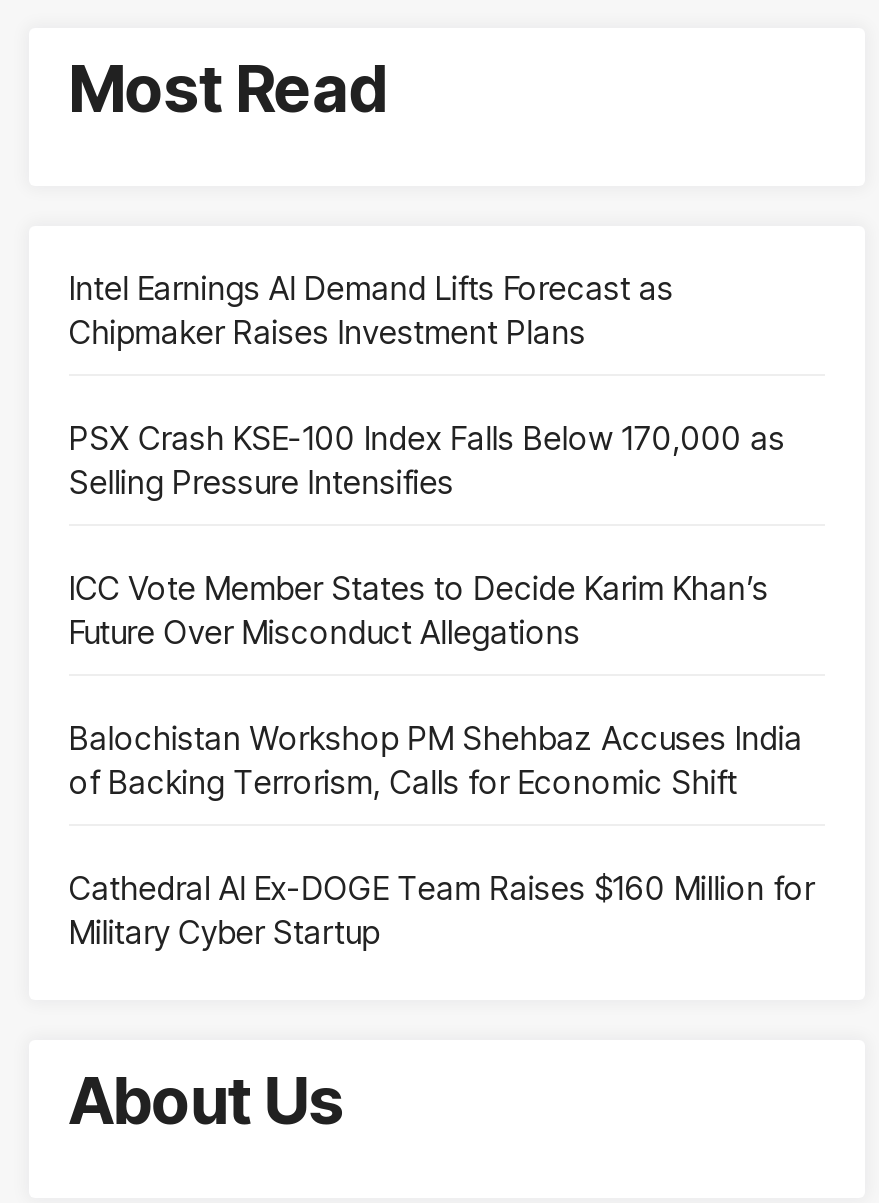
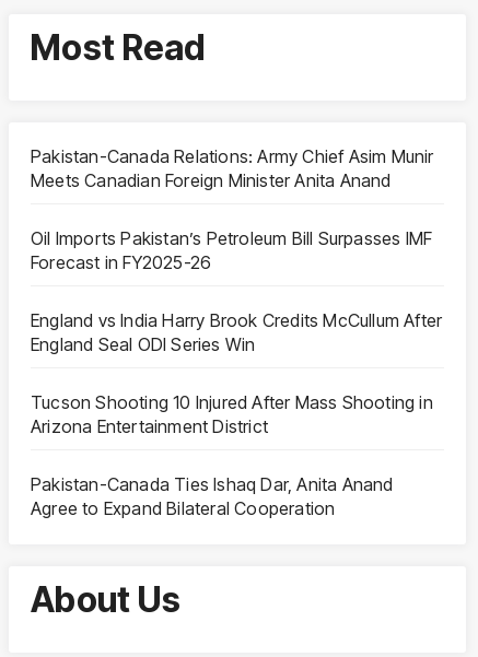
[69,268,674,352] Intel Earnings AI Demand Lifts Forecast as | Chipmaker Raises Investment Plans -> [31,145,434,191] Pakistan-Canada Relations: Army Chief Asim Munir | Meets Canadian Foreign Minister Anita Anand
[69,418,785,502] PSX Crash KSE-100 Index Falls Below 170,000 as | Selling Pressure Intensifies -> [31,227,432,273] Oil Imports Pakistan’s Petroleum Bill Surpasses IMF | Forecast in FY2025-26
[69,568,769,652] ICC Vote Member States to Decide Karim Khan’s | Future Over Misconduct Allegations -> [31,309,442,355] England vs India Harry Brook Credits McCullum After | England Seal ODI Series Win
[69,718,803,802] Balochistan Workshop PM Shehbaz Accuses India | of Backing Terrorism, Calls for Economic Shift -> [31,391,433,437] Tucson Shooting 10 Injured After Mass Shooting in | Arizona Entertainment District
[69,868,815,952] Cathedral AI Ex-DOGE Team Raises $160 Million for | Military Cyber Startup -> [31,473,393,519] Pakistan-Canada Ties Ishaq Dar, Anita Anand | Agree to Expand Bilateral Cooperation

